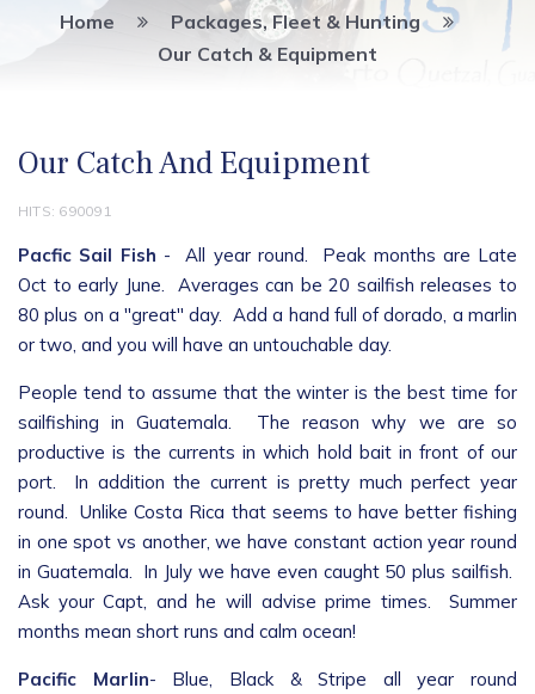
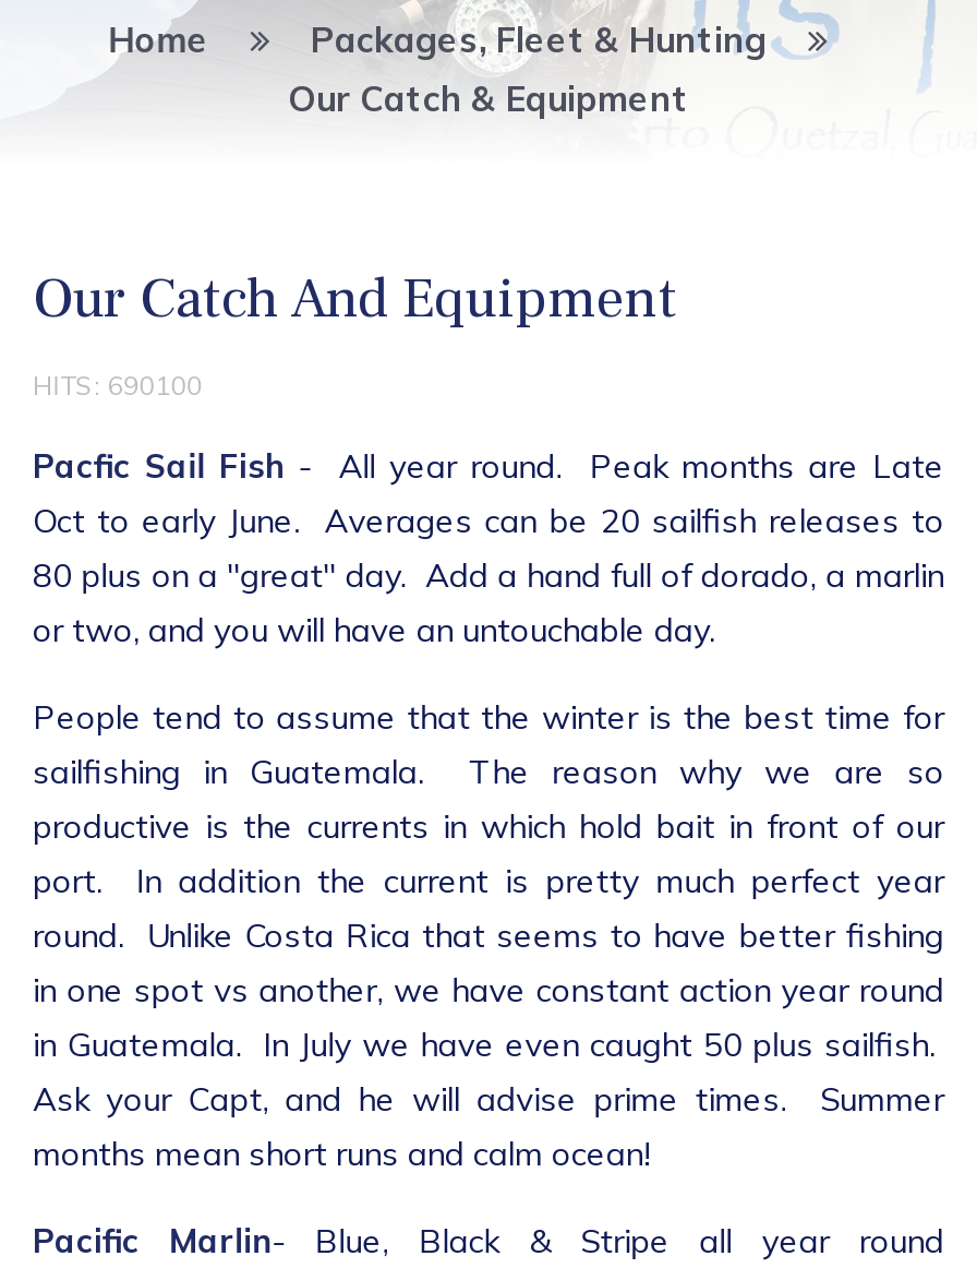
[18,201,111,219] HITS: 690091 -> [33,368,203,400] HITS: 690100

